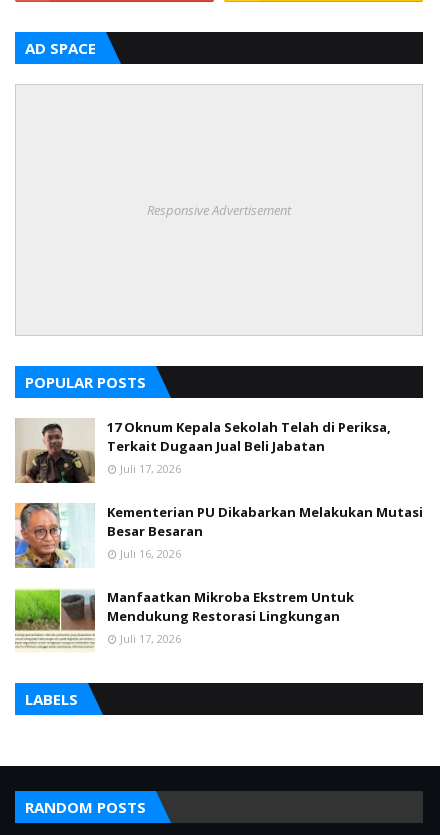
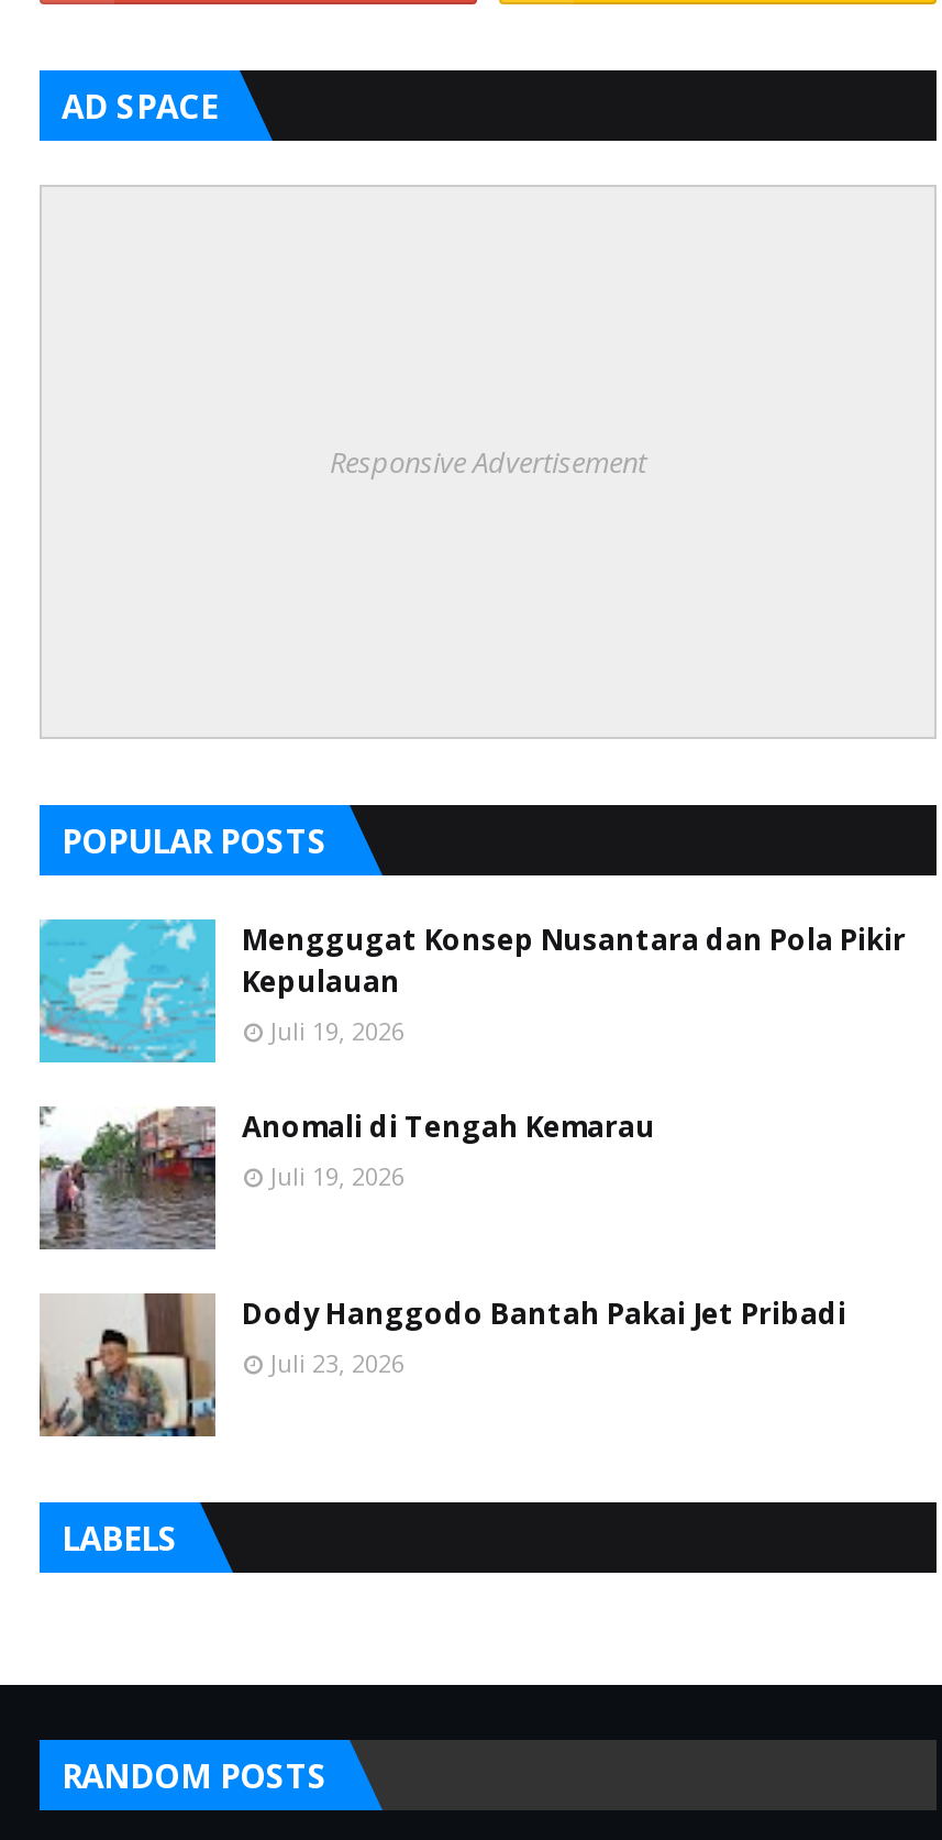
[15,418,391,484] [image] | 17 Oknum Kepala Sekolah Telah di Periksa, | Terkait Dugaan Jual Beli Jabatan | Juli 17, 2026 -> [37,917,906,1065] [image] | Menggugat Konsep Nusantara dan Pola Pikir | Kepulauan | Juli 19, 2026
[14,502,423,568] [image] | Kementerian PU Dikabarkan Melakukan Mutasi | Besar Besaran | Juli 16, 2026 -> [37,1104,655,1252] [image] | Anomali di Tengah Kemarau | Juli 19, 2026
[15,588,354,653] [image] | Manfaatkan Mikroba Ekstrem Untuk | Mendukung Restorasi Lingkungan | Juli 17, 2026 -> [40,1291,846,1439] [image] | Dody Hanggodo Bantah Pakai Jet Pribadi | Juli 23, 2026

